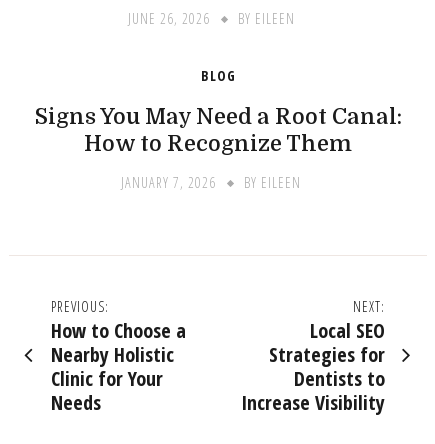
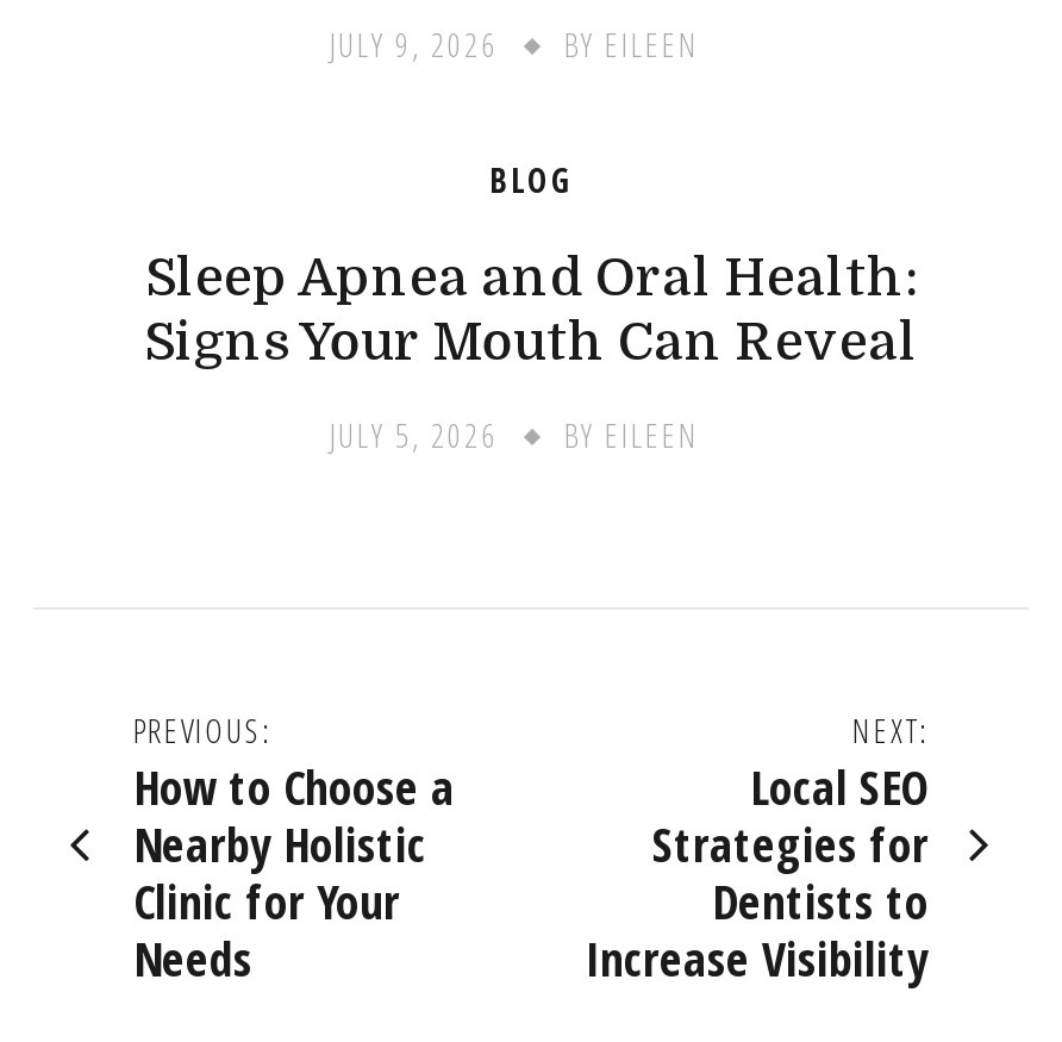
[127,9,294,28] JUNE 26, 2026 BY EILEEN -> [329,22,700,67] JULY 9, 2026 BY EILEEN
[34,103,401,155] Signs You May Need a Root Canal: | How to Recognize Them -> [144,247,918,370] Sleep Apnea and Oral Health: | Signs Your Mouth Can Reveal
[121,172,301,191] JANUARY 7, 2026 BY EILEEN -> [329,411,700,456] JULY 5, 2026 BY EILEEN

